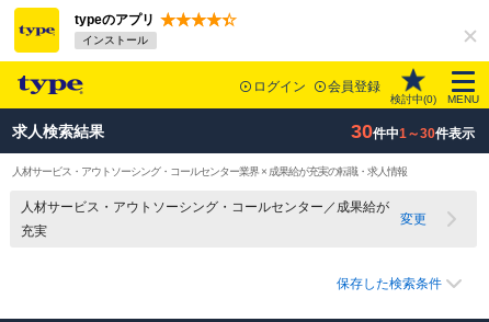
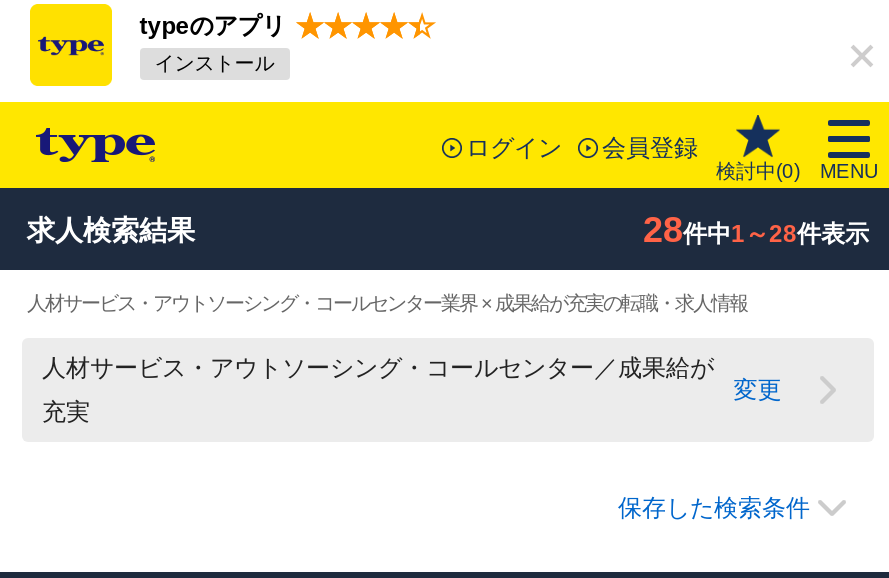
[350,120,474,142] 30件中1～30件表示 -> [643,210,869,250] 28件中1～28件表示

